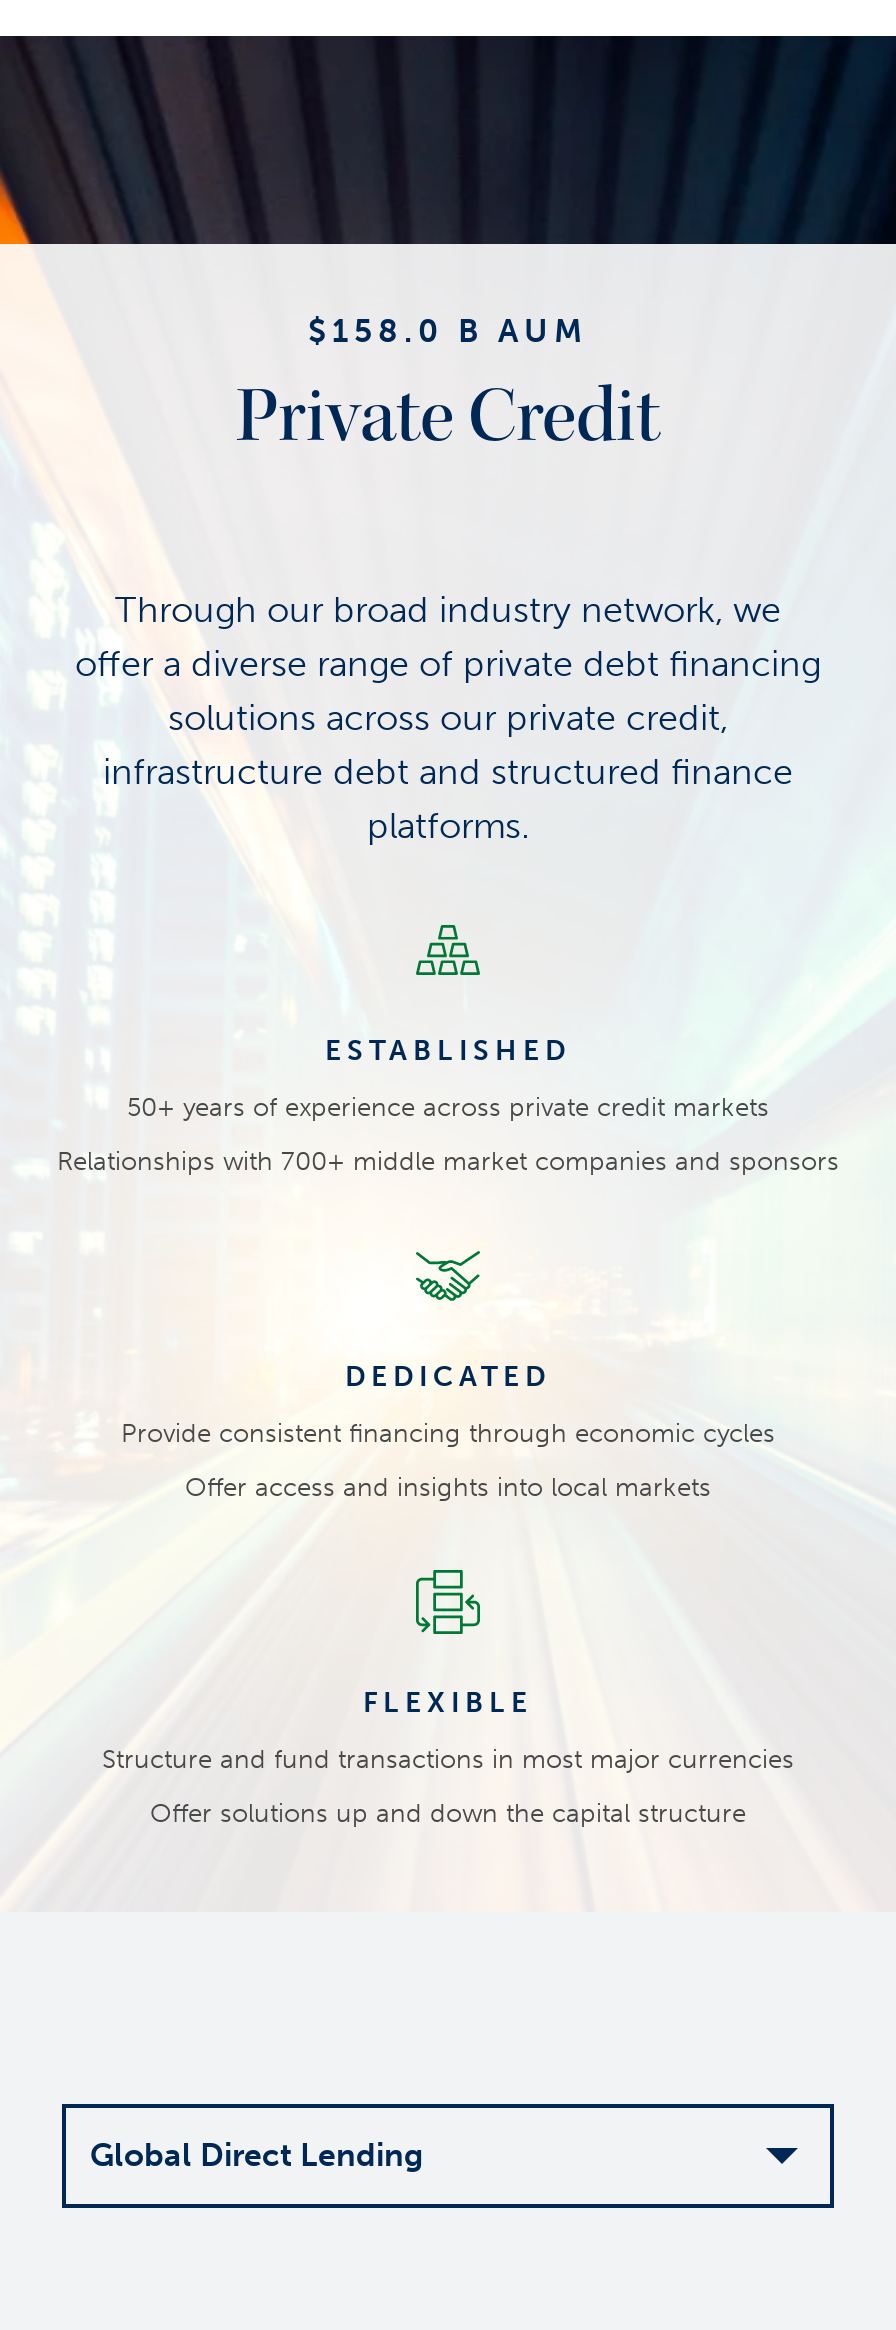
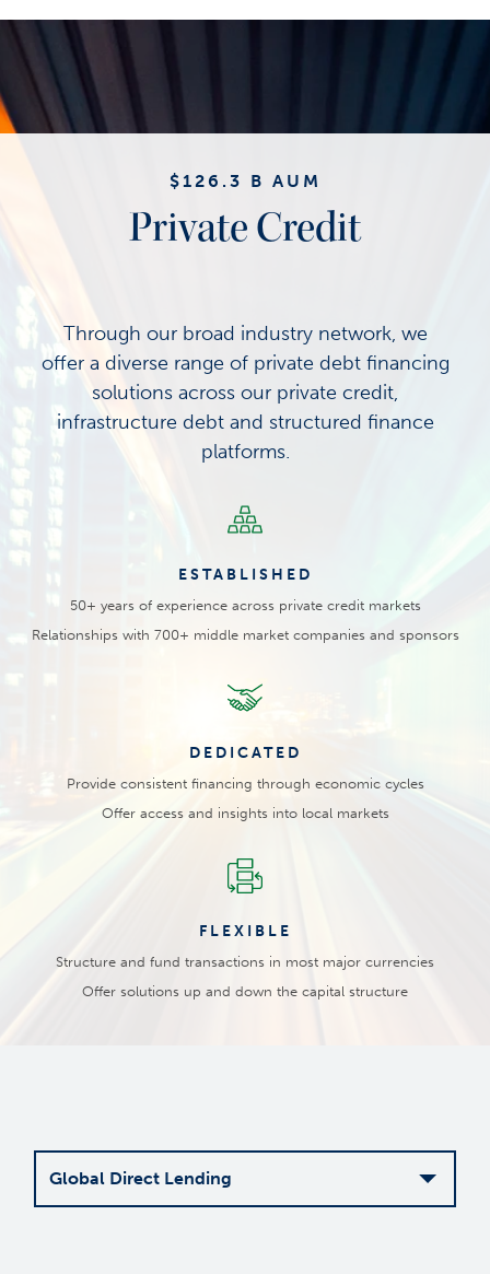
[308,312,588,350] $158.0 B AUM -> [169,171,321,191] $126.3 B AUM

